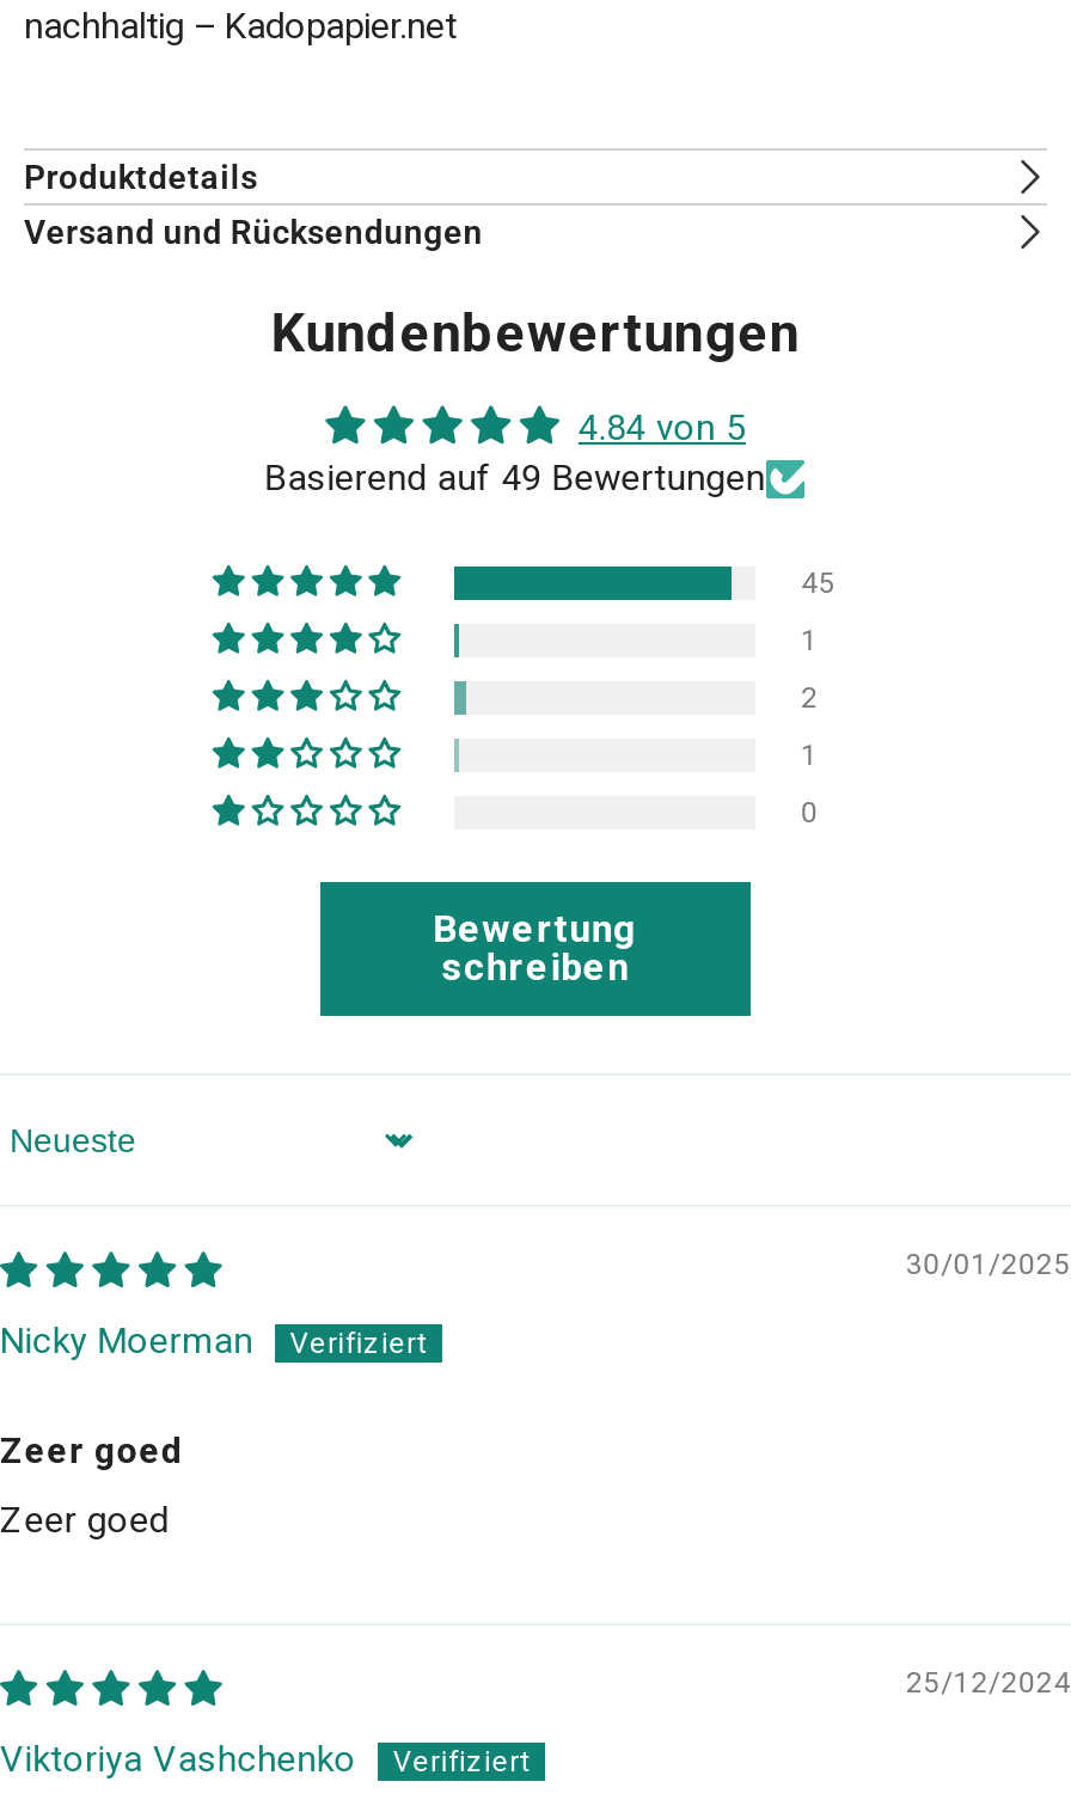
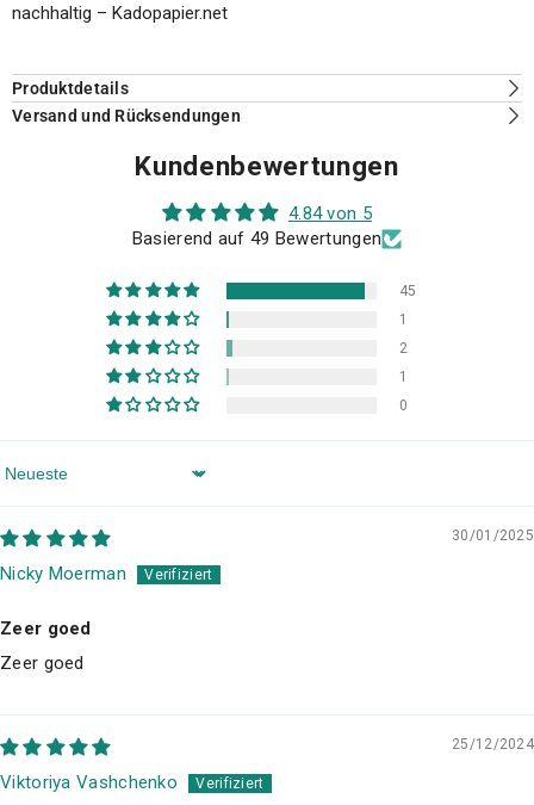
[433,907,638,990] Bewertung | schreiben -> none

